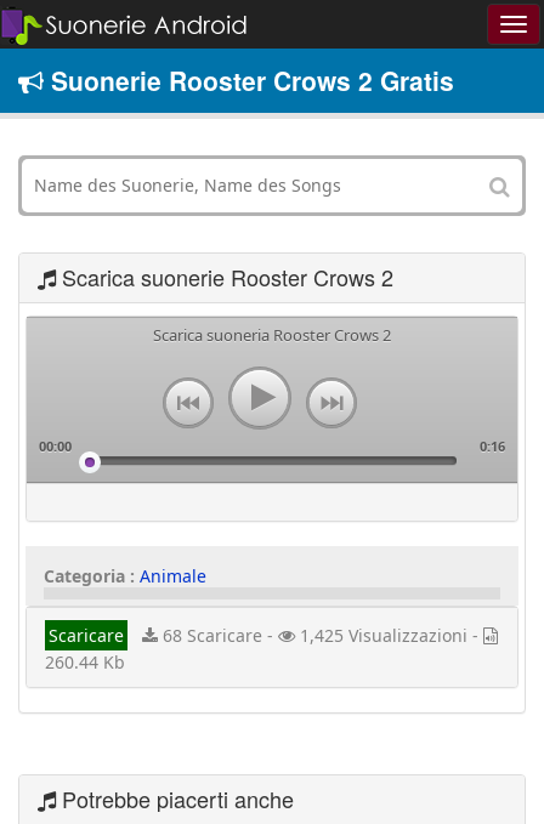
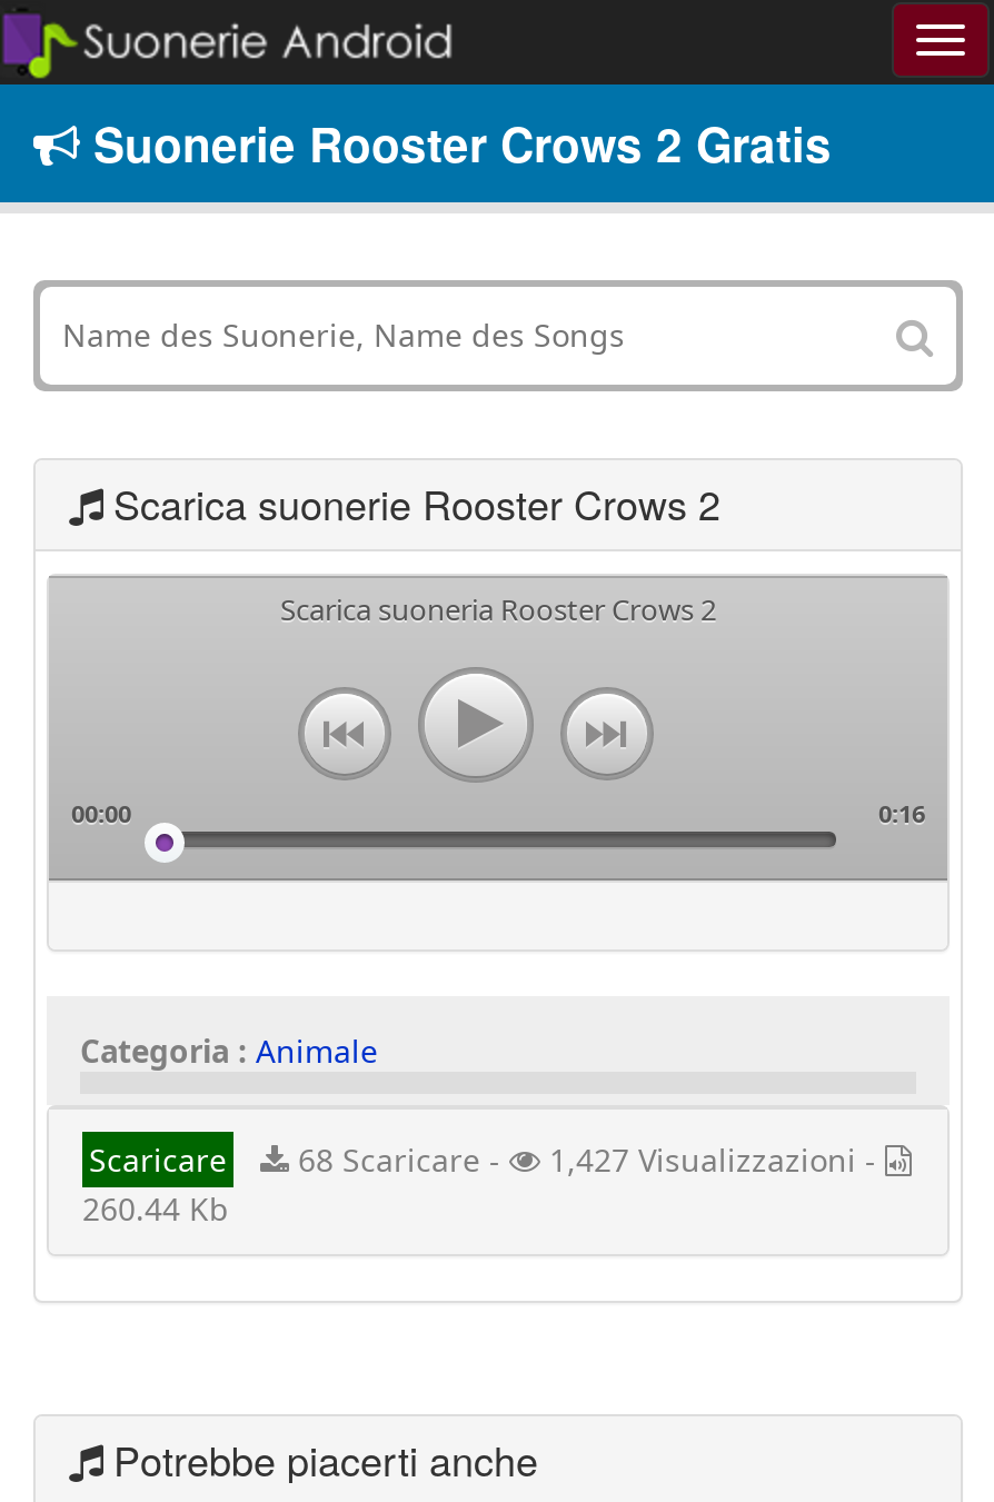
[295,624,483,647] 1,425 Visualizzazioni - -> [540,1138,885,1181] 1,427 Visualizzazioni -

